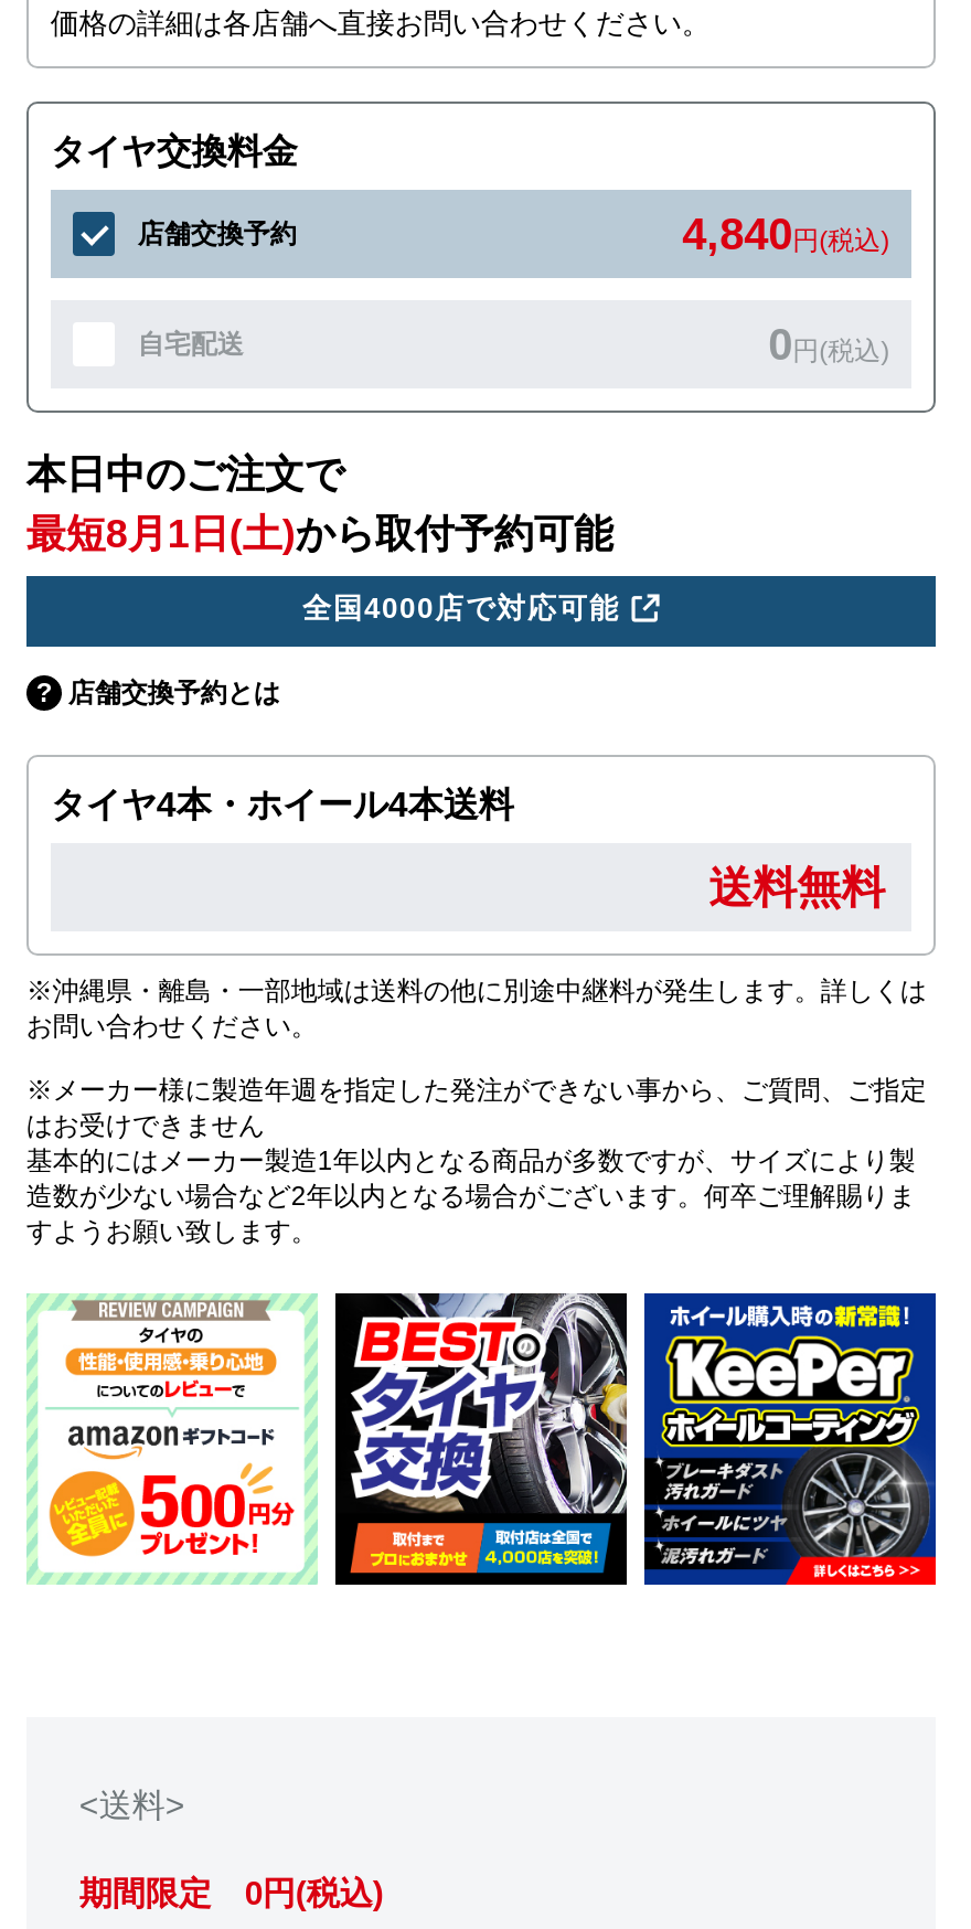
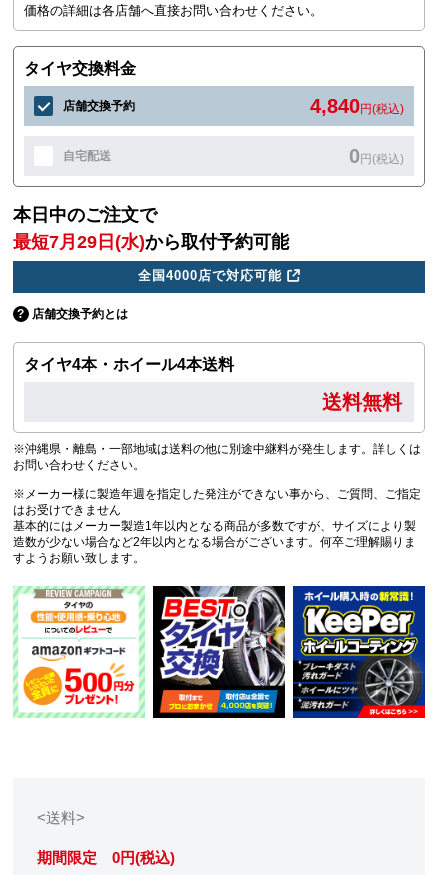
[26,512,613,556] 最短8月1日(土)から取付予約可能 -> [13,232,289,252] 最短7月29日(水)から取付予約可能

